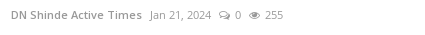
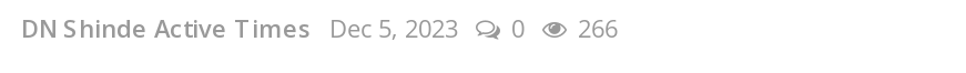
[11,7,211,22] DN Shinde Active Times Jan 21, 2024 -> [21,12,458,45] DN Shinde Active Times Dec 5, 2023
[265,7,283,22] 255 -> [578,12,618,45] 266

